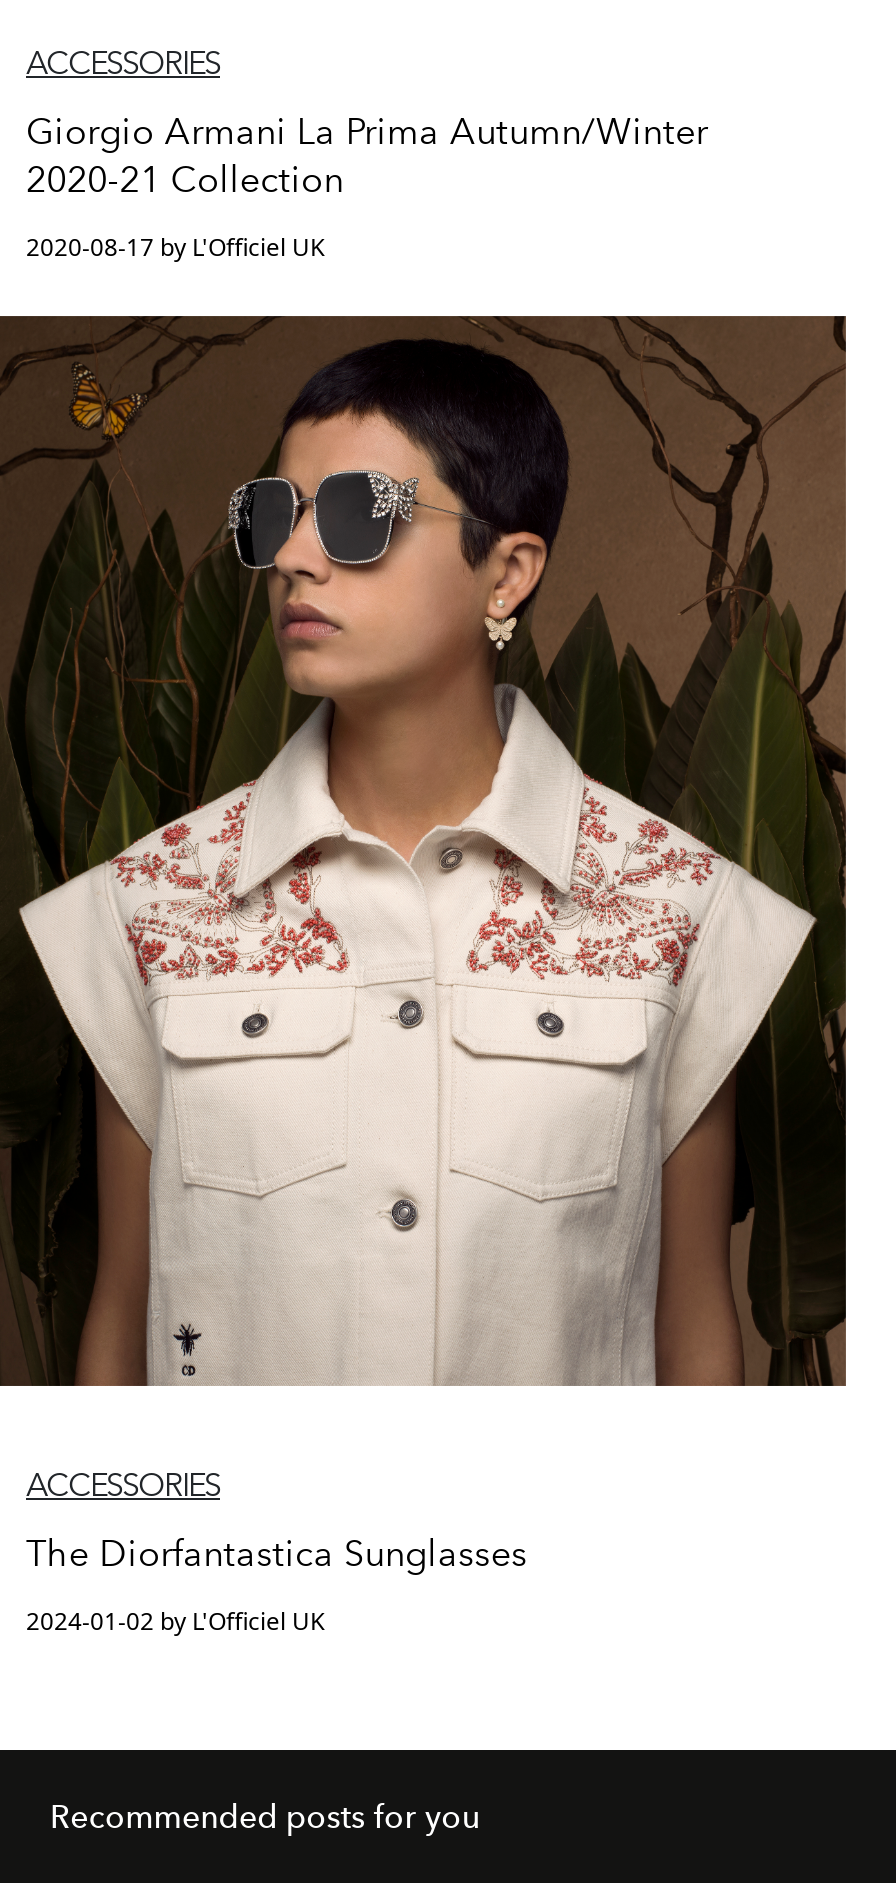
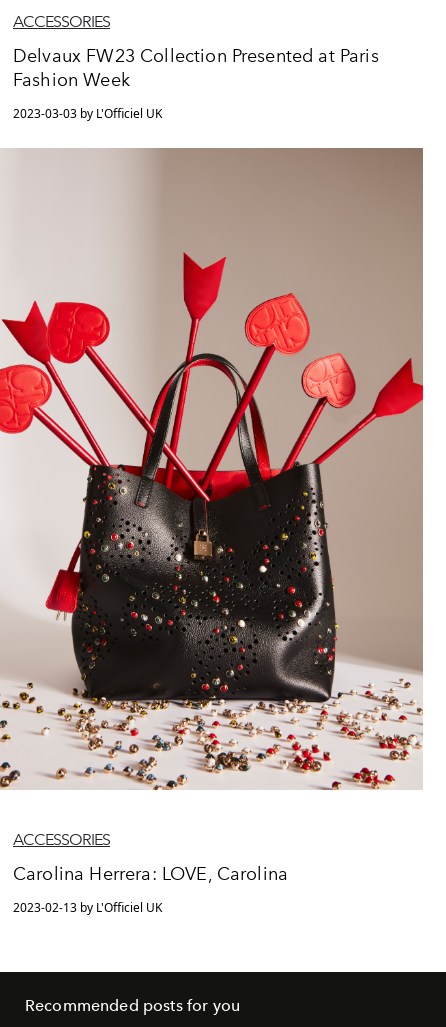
[26,110,708,202] Giorgio Armani La Prima Autumn/Winter | 2020-21 Collection -> [13,45,379,91] Delvaux FW23 Collection Presented at Paris | Fashion Week
[26,230,324,264] 2020-08-17 by L'Officiel UK -> [13,105,162,122] 2023-03-03 by L'Officiel UK
[6,314,846,1388] [image] -> [3,148,424,790] [image]
[26,1532,527,1576] The Diorfantastica Sunglasses -> [13,863,288,885] Carolina Herrera: LOVE, Carolina
[26,1604,324,1638] 2024-01-02 by L'Officiel UK -> [13,899,162,916] 2023-02-13 by L'Officiel UK

